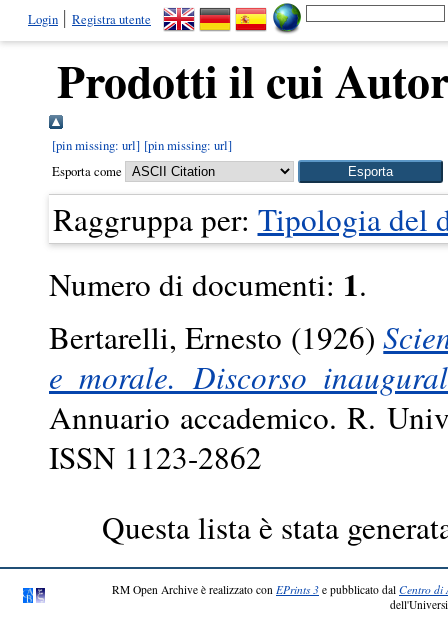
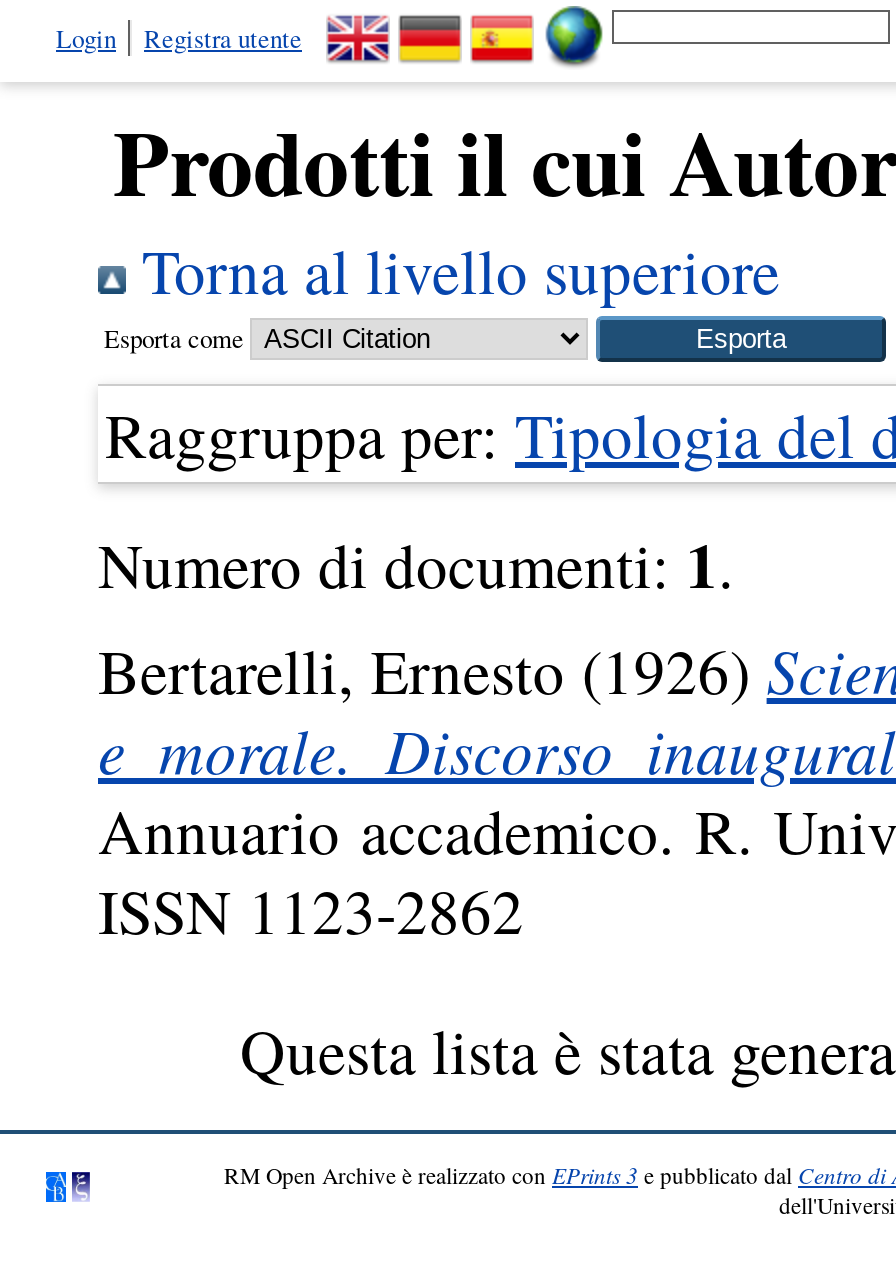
[52,136,232,154] [pin missing: url] [pin missing: url] -> [126,228,780,312] Torna al livello superiore

